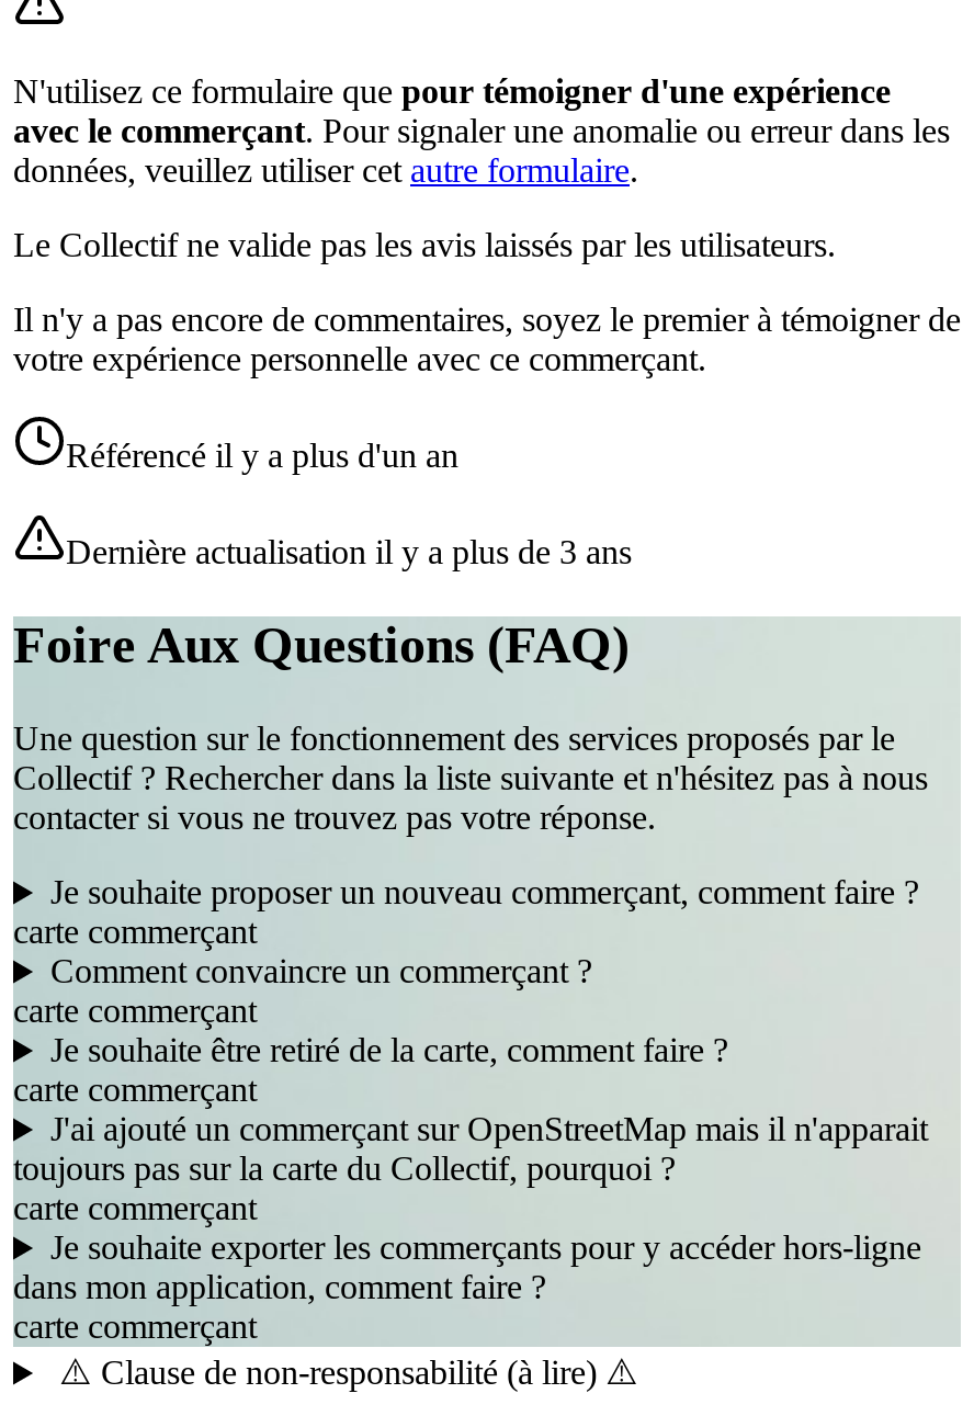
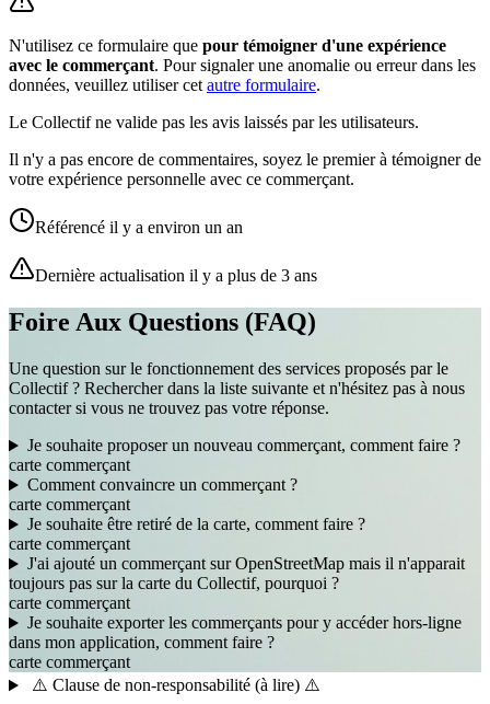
[66,438,458,475] Référencé il y a plus d'un an -> [35,218,243,237] Référencé il y a environ un an

